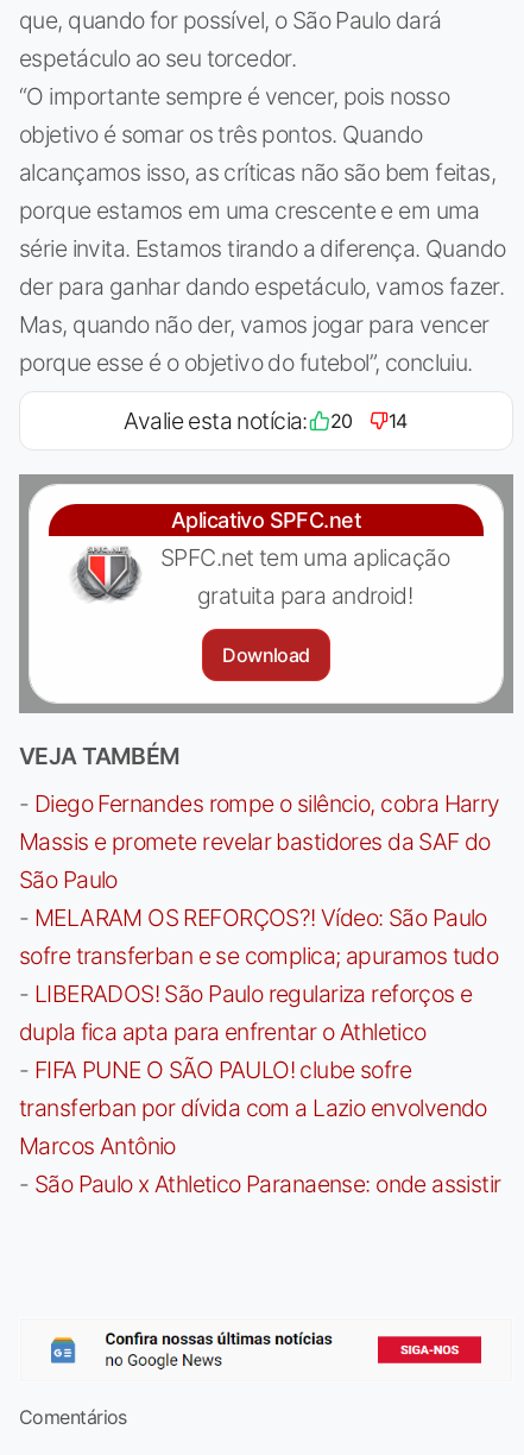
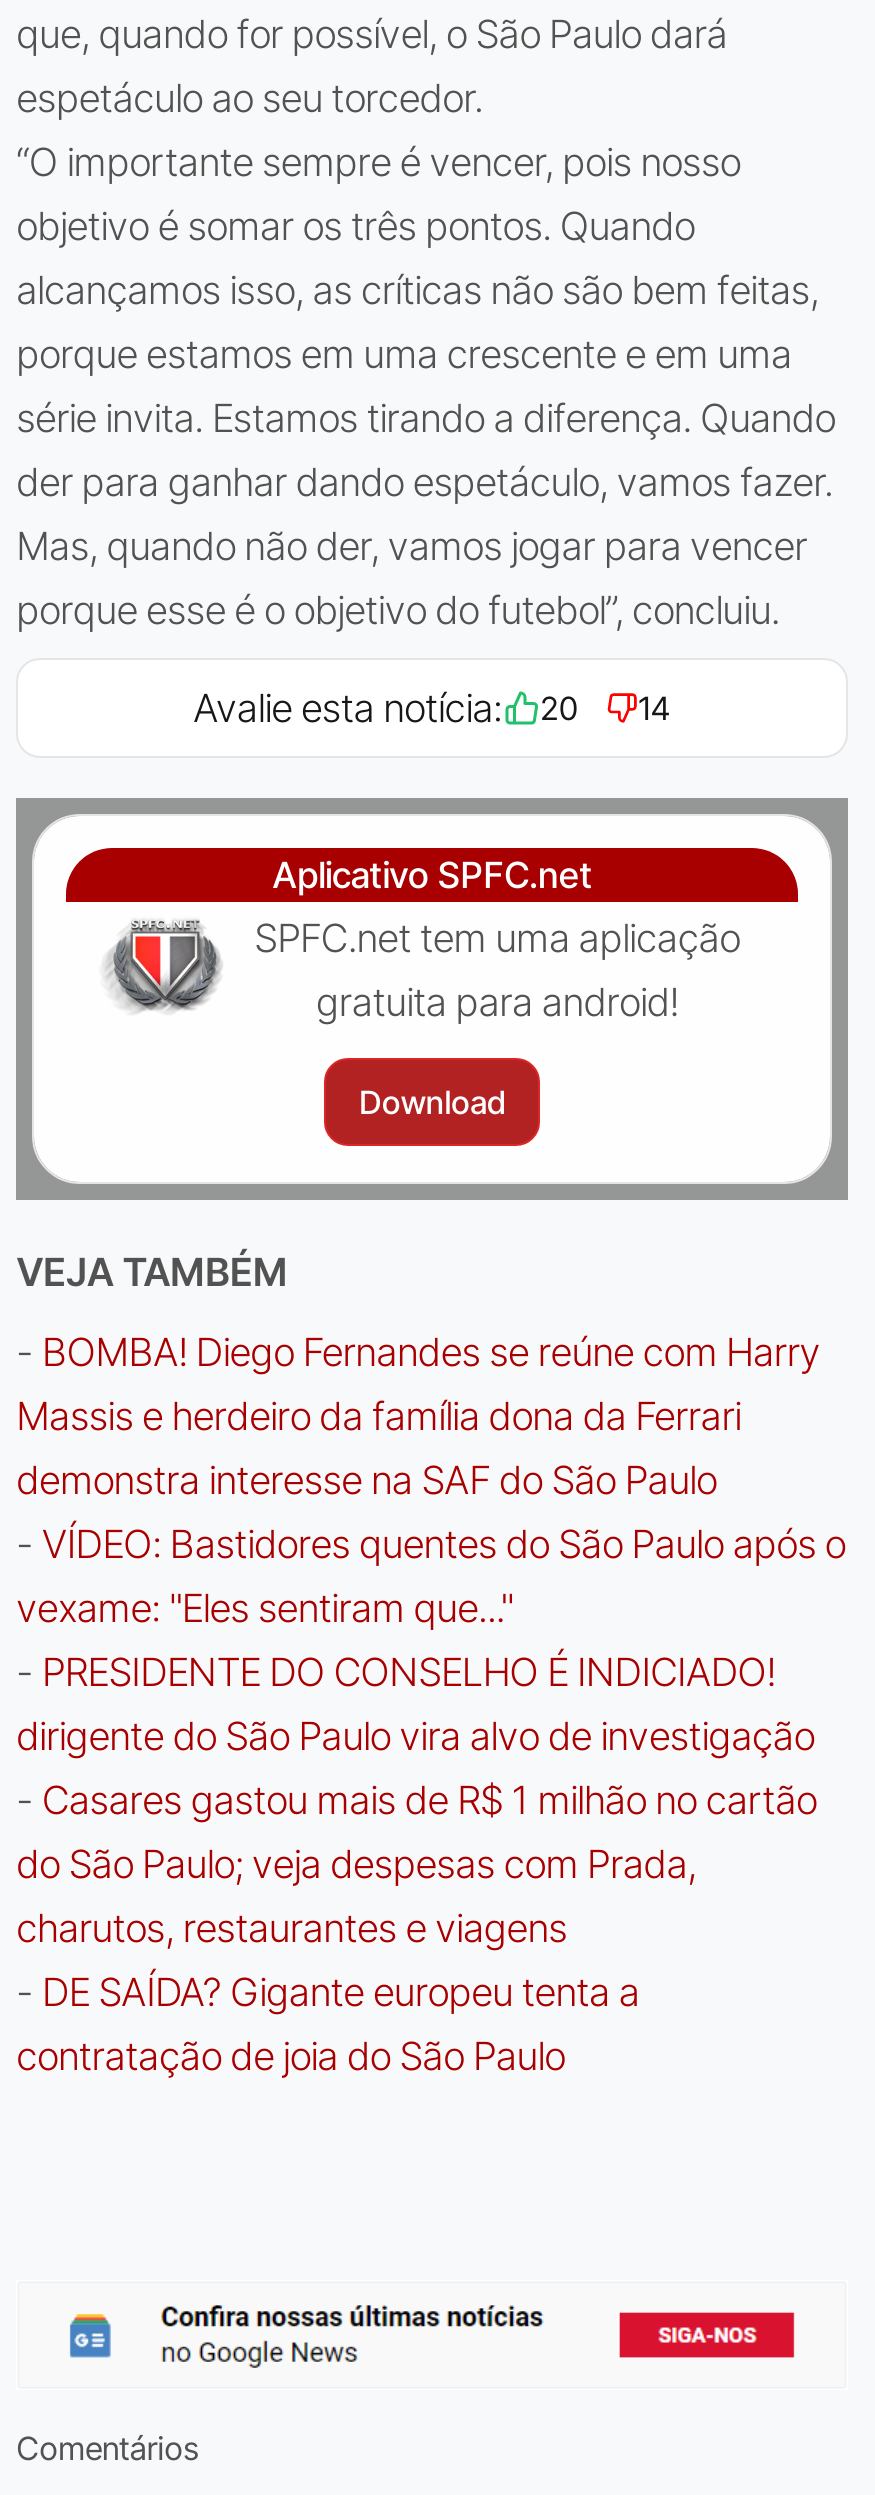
[19,789,501,1198] - Diego Fernandes rompe o silêncio, cobra Harry | Massis e promete revelar bastidores da SAF do | São Paulo | - MELARAM OS REFORÇOS?! Vídeo: São Paulo | sofre transferban e se complica; apuramos tudo | - LIBERADOS! São Paulo regulariza reforços e | dupla fica apta para enfrentar o Athletico | - FIFA PUNE O SÃO PAULO! clube sofre | transferban por dívida com a Lazio envolvendo | Marcos Antônio | - São Paulo x Athletico Paranaense: onde assistir -> [16,1327,845,2079] - BOMBA! Diego Fernandes se reúne com Harry | Massis e herdeiro da família dona da Ferrari | demonstra interesse na SAF do São Paulo | - VÍDEO: Bastidores quentes do São Paulo após o | vexame: "Eles sentiram que..." | - PRESIDENTE DO CONSELHO É INDICIADO! | dirigente do São Paulo vira alvo de investigação | - Casares gastou mais de R$ 1 milhão no cartão | do São Paulo; veja despesas com Prada, | charutos, restaurantes e viagens | - DE SAÍDA? Gigante europeu tenta a | contratação de joia do São Paulo

